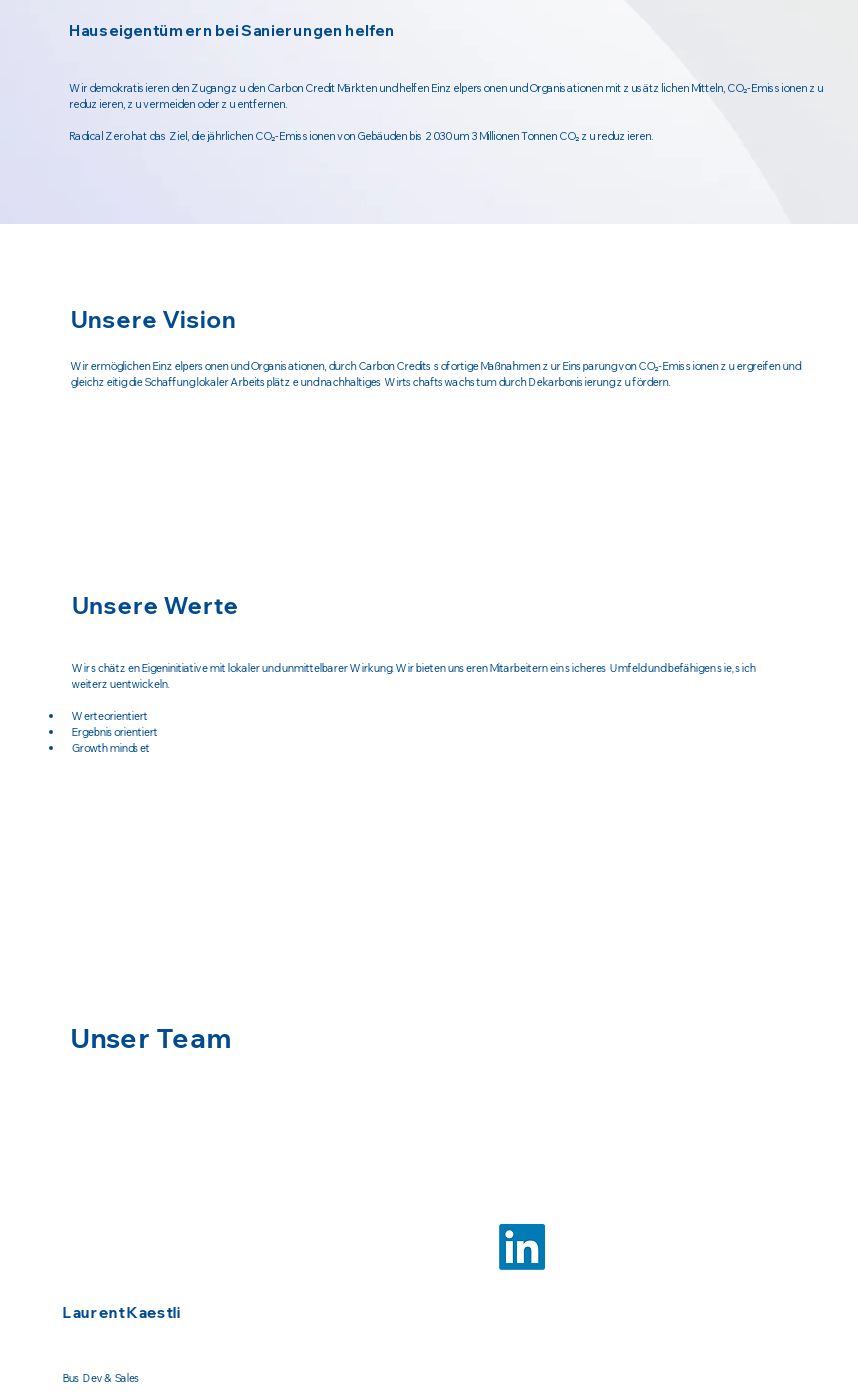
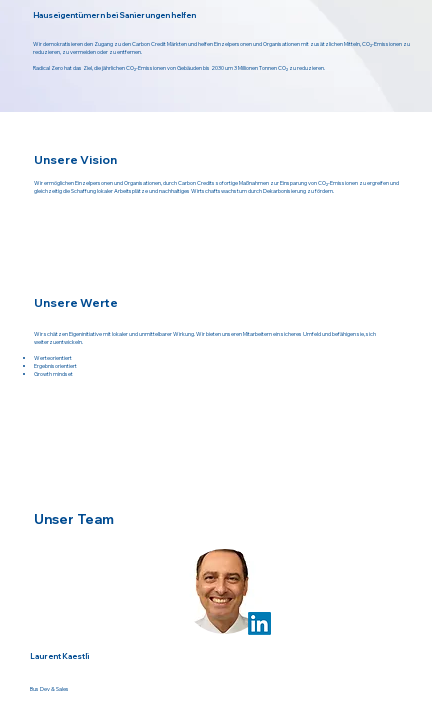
none -> [195,548,250,635] [image]

